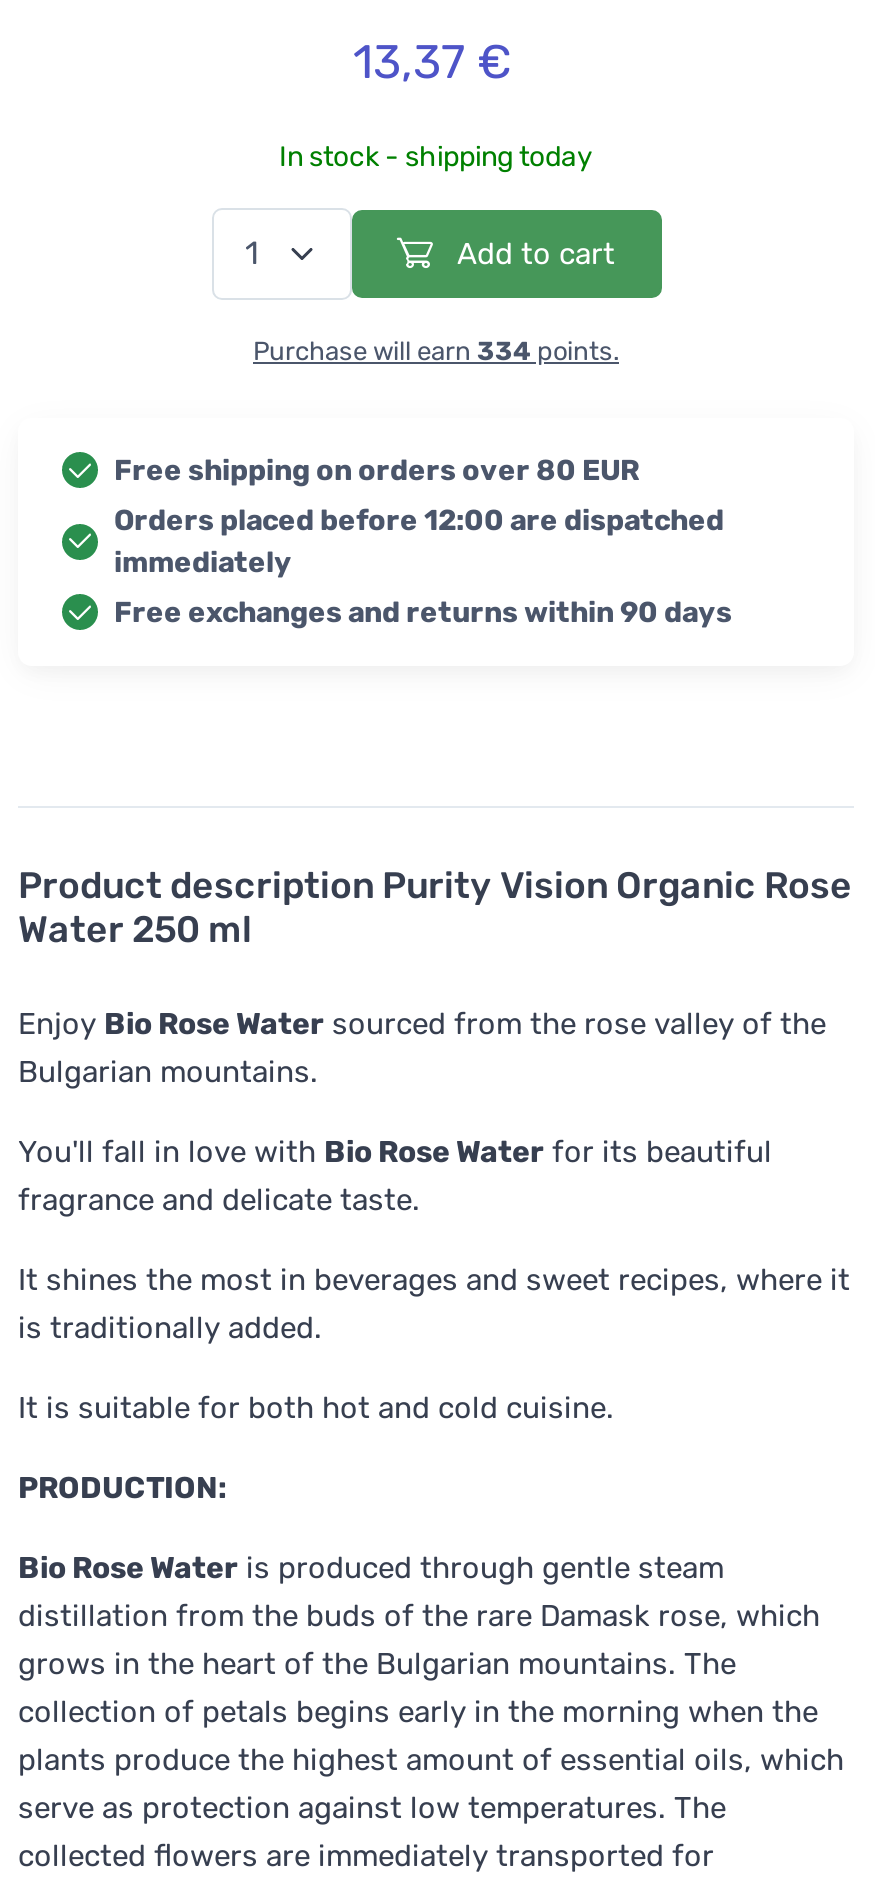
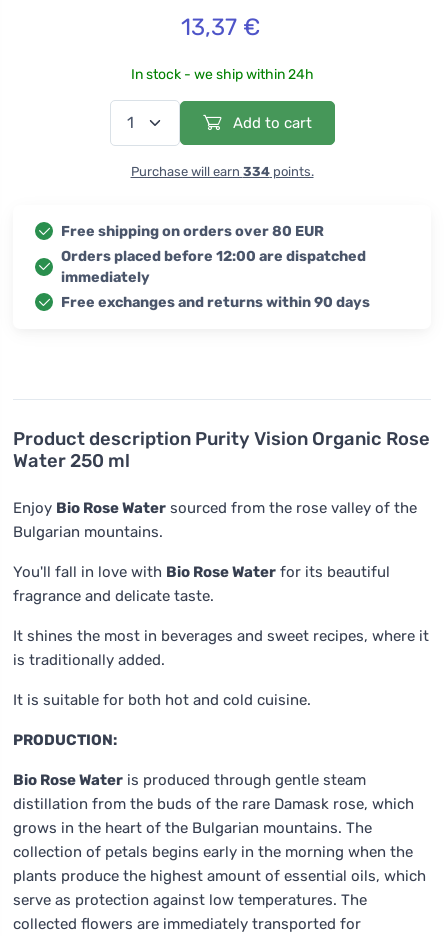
[279,139,593,173] In stock - shipping today -> [130,66,313,83] In stock - we ship within 24h

